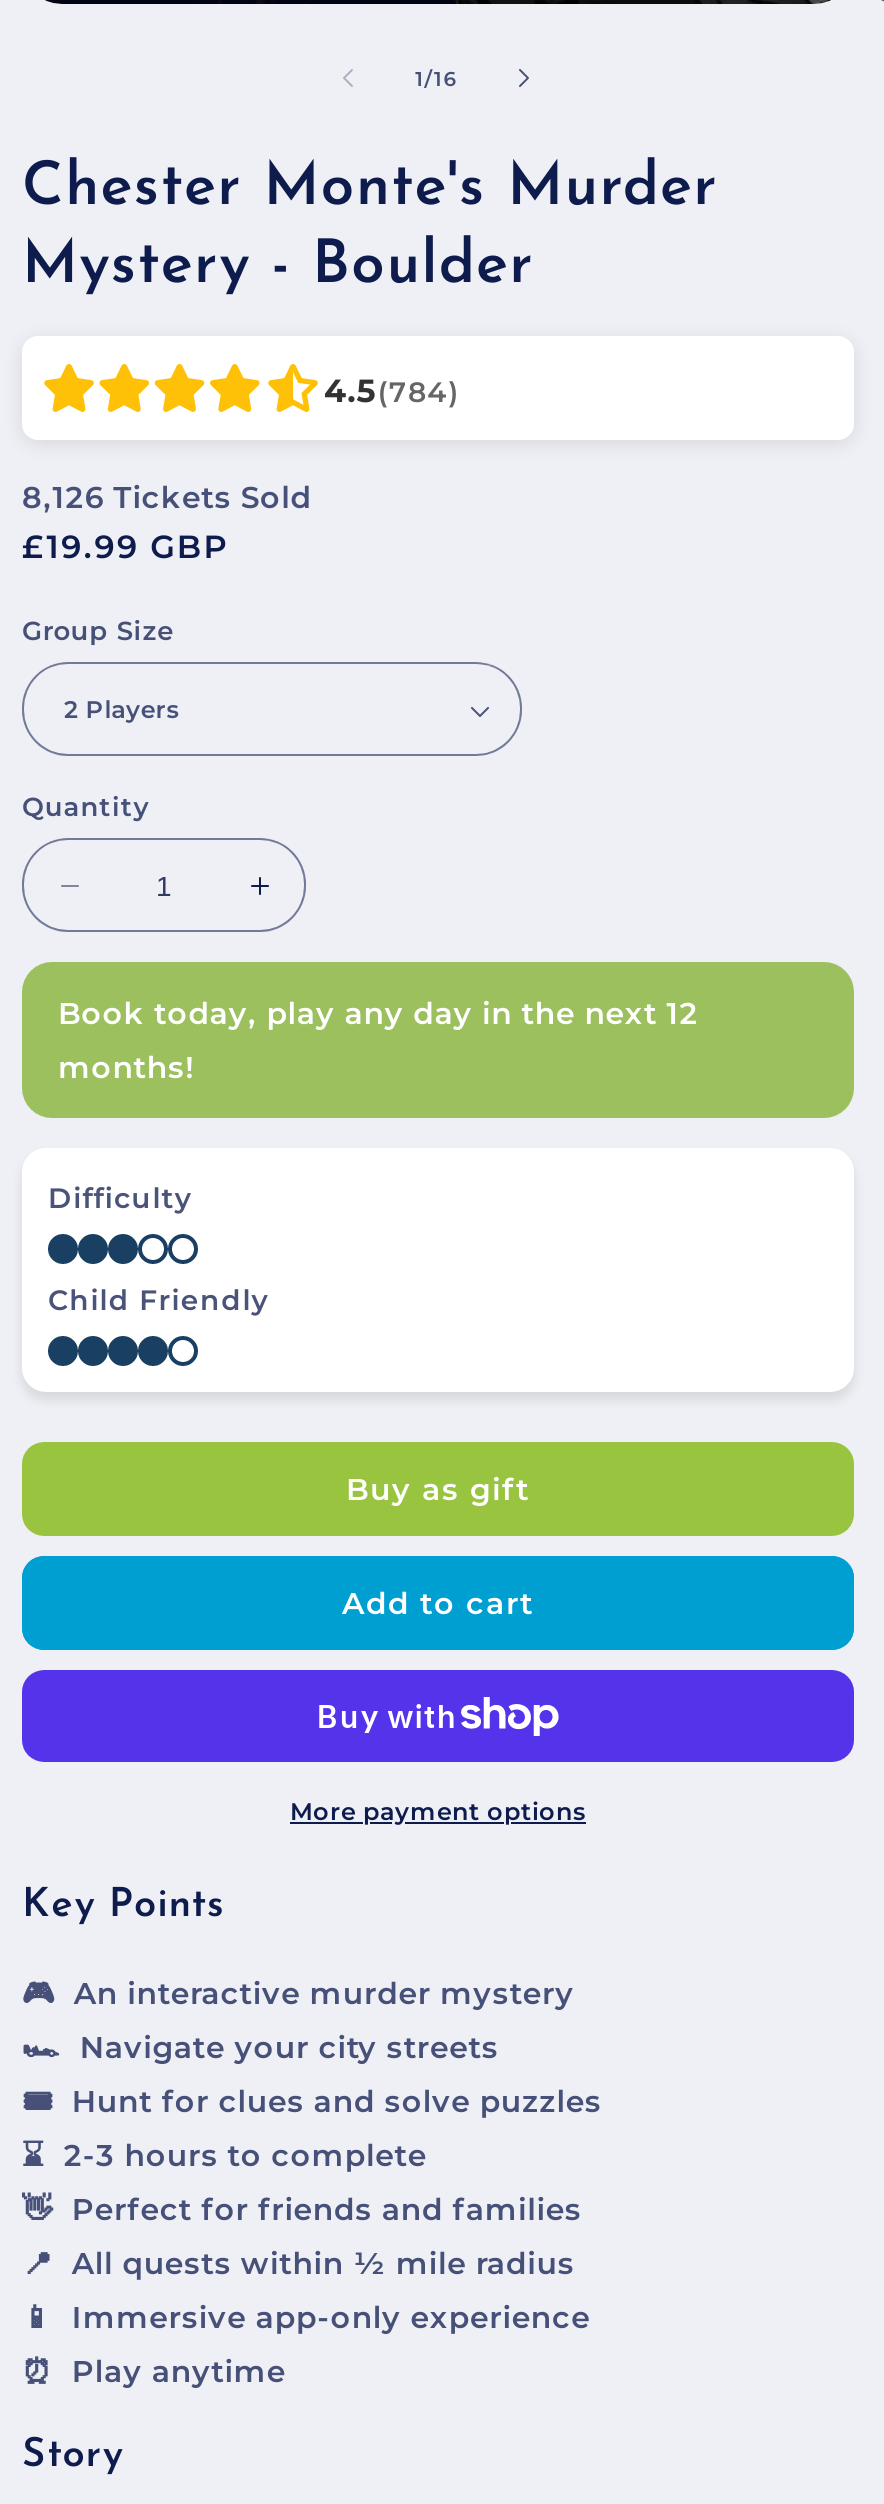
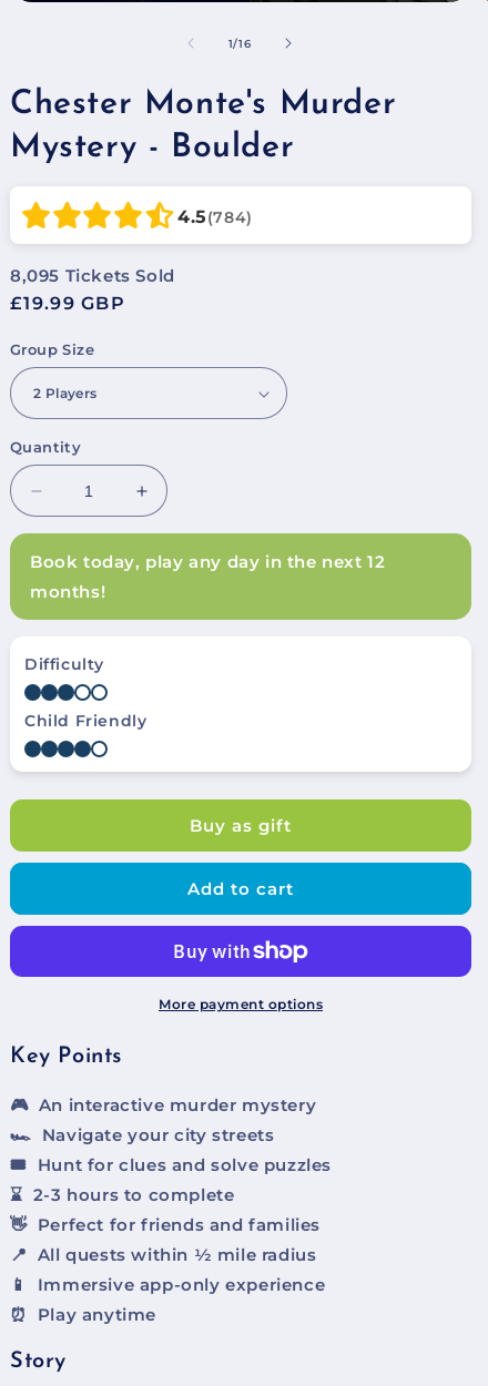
[22,478,312,516] 8,126 Tickets Sold -> [10,265,175,286] 8,095 Tickets Sold

